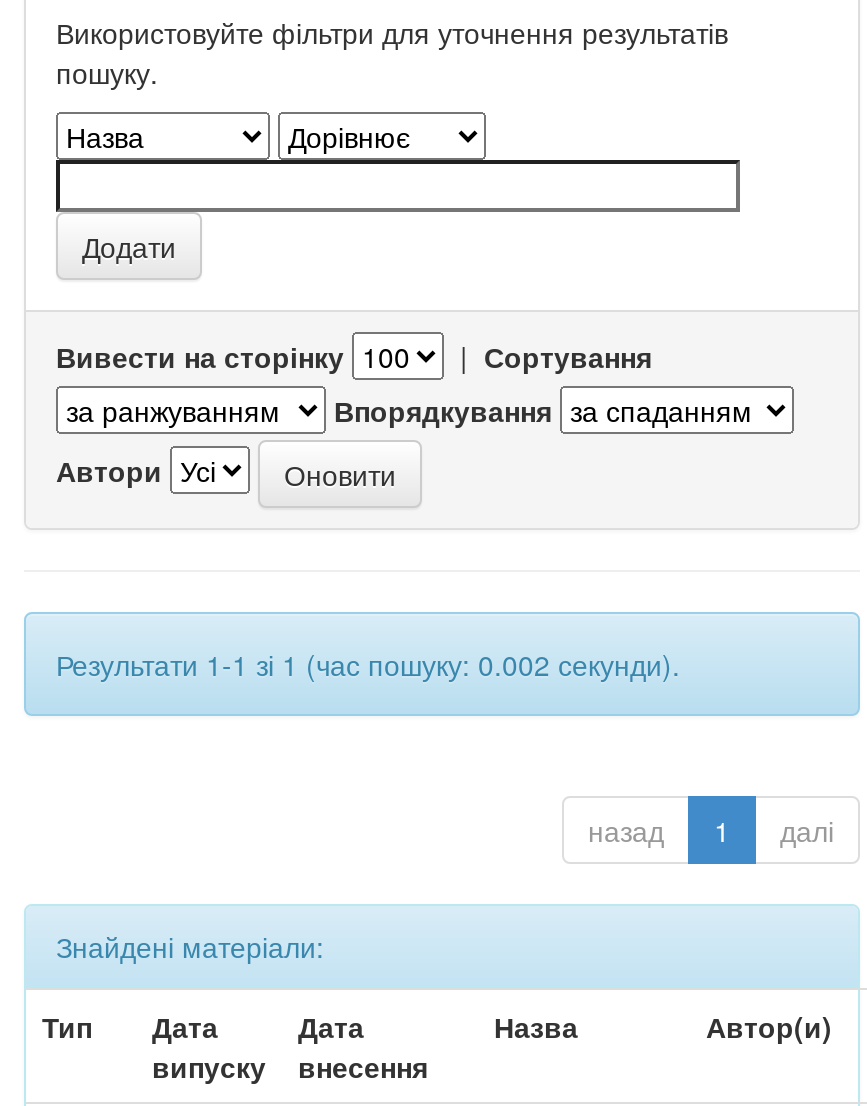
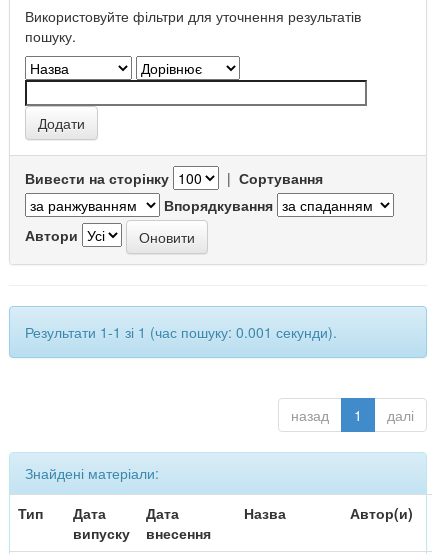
[56,644,680,684] Результати 1-1 зі 1 (час пошуку: 0.002 секунди). -> [25,322,337,342] Результати 1-1 зі 1 (час пошуку: 0.001 секунди).

